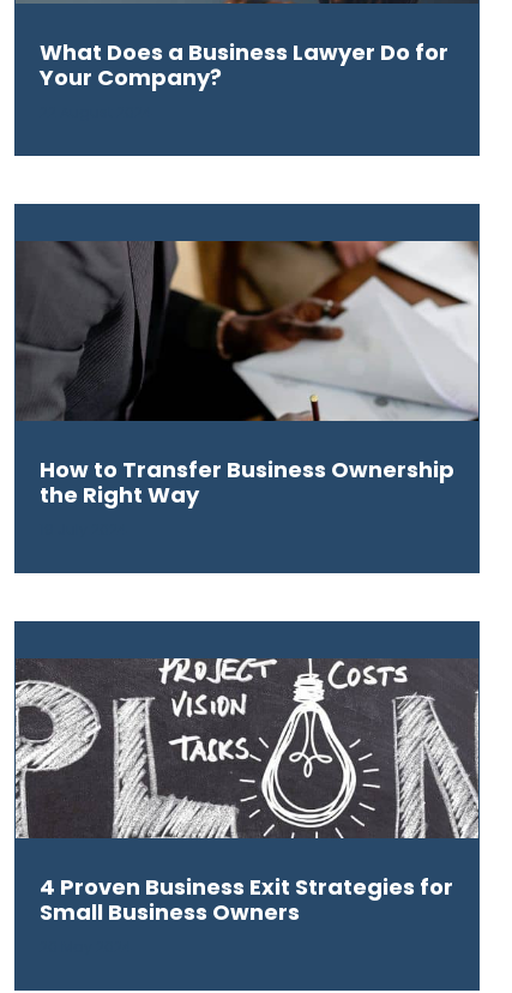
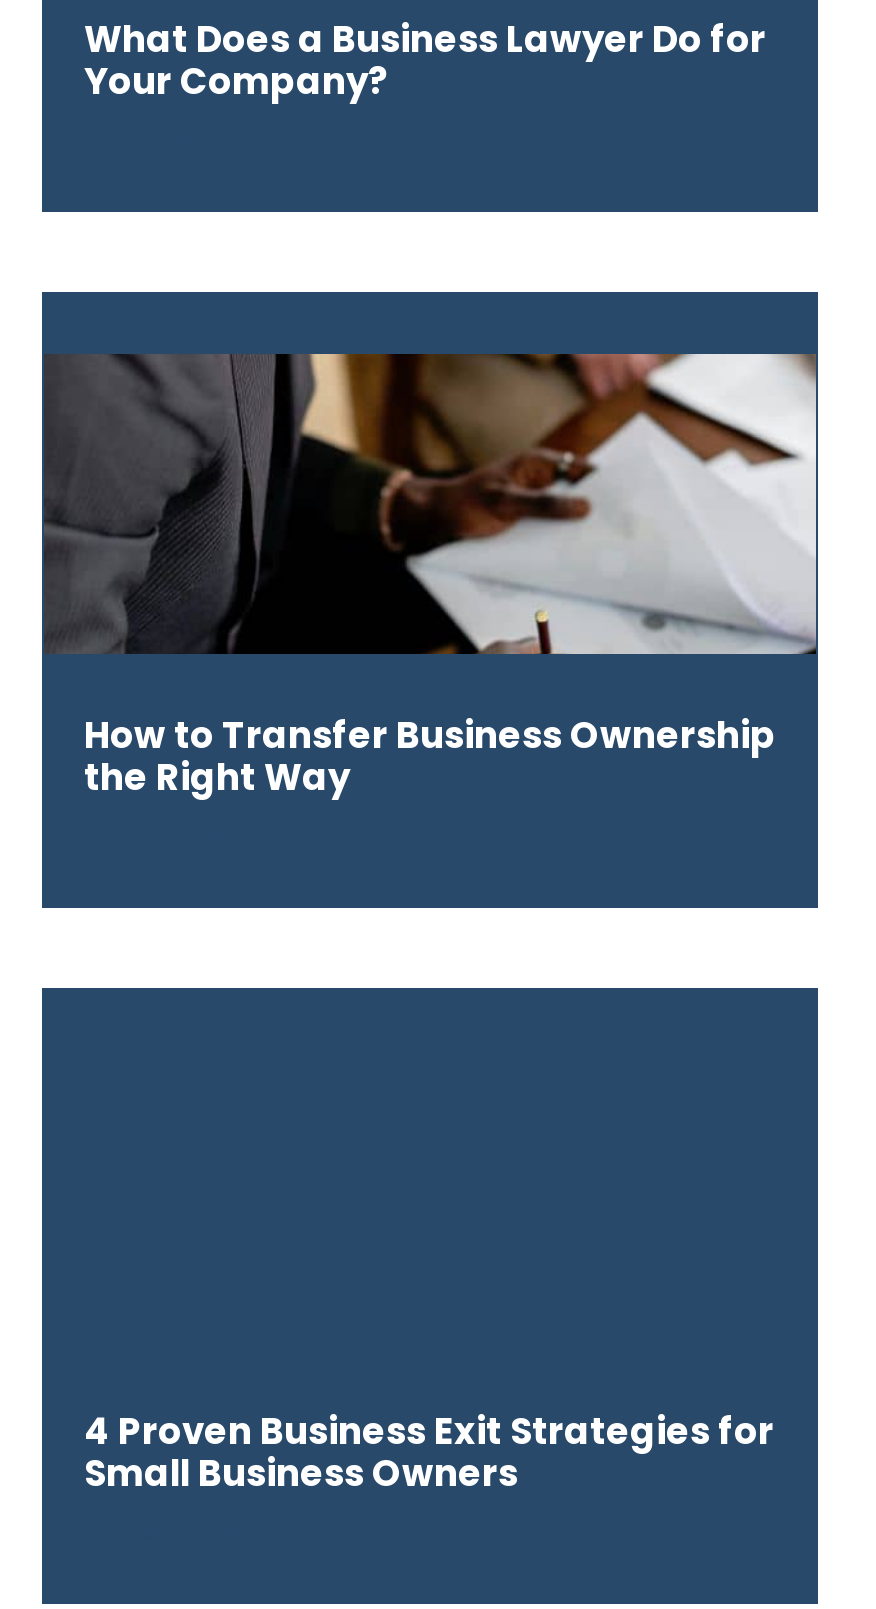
[14,657,480,839] [image] -> none

